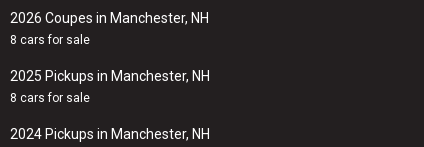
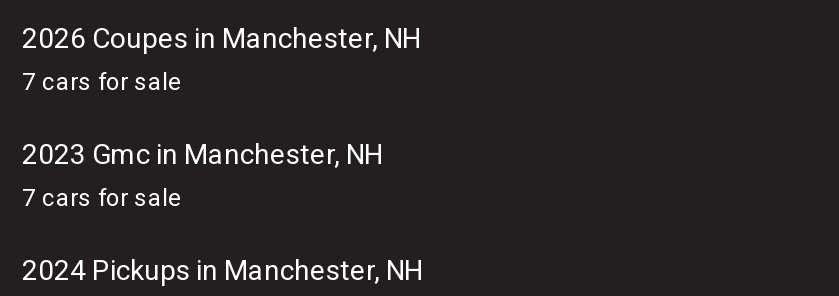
[10,33,90,47] 8 cars for sale -> [22,68,182,96] 7 cars for sale
[10,68,210,84] 2025 Pickups in Manchester, NH -> [22,138,382,170] 2023 Gmc in Manchester, NH
[10,91,90,105] 8 cars for sale -> [22,184,182,212] 7 cars for sale

